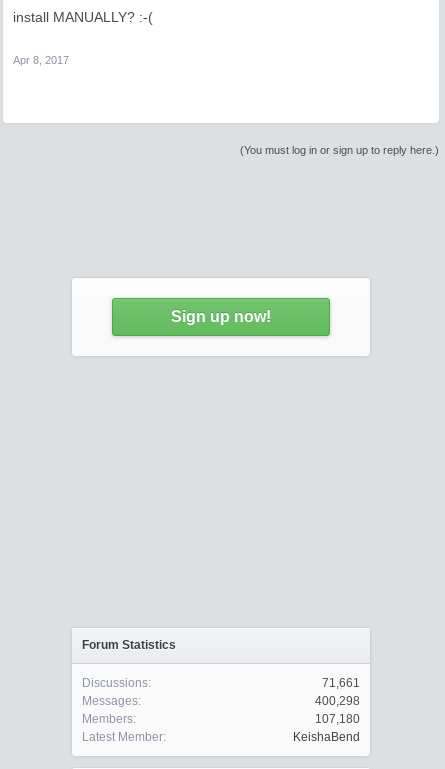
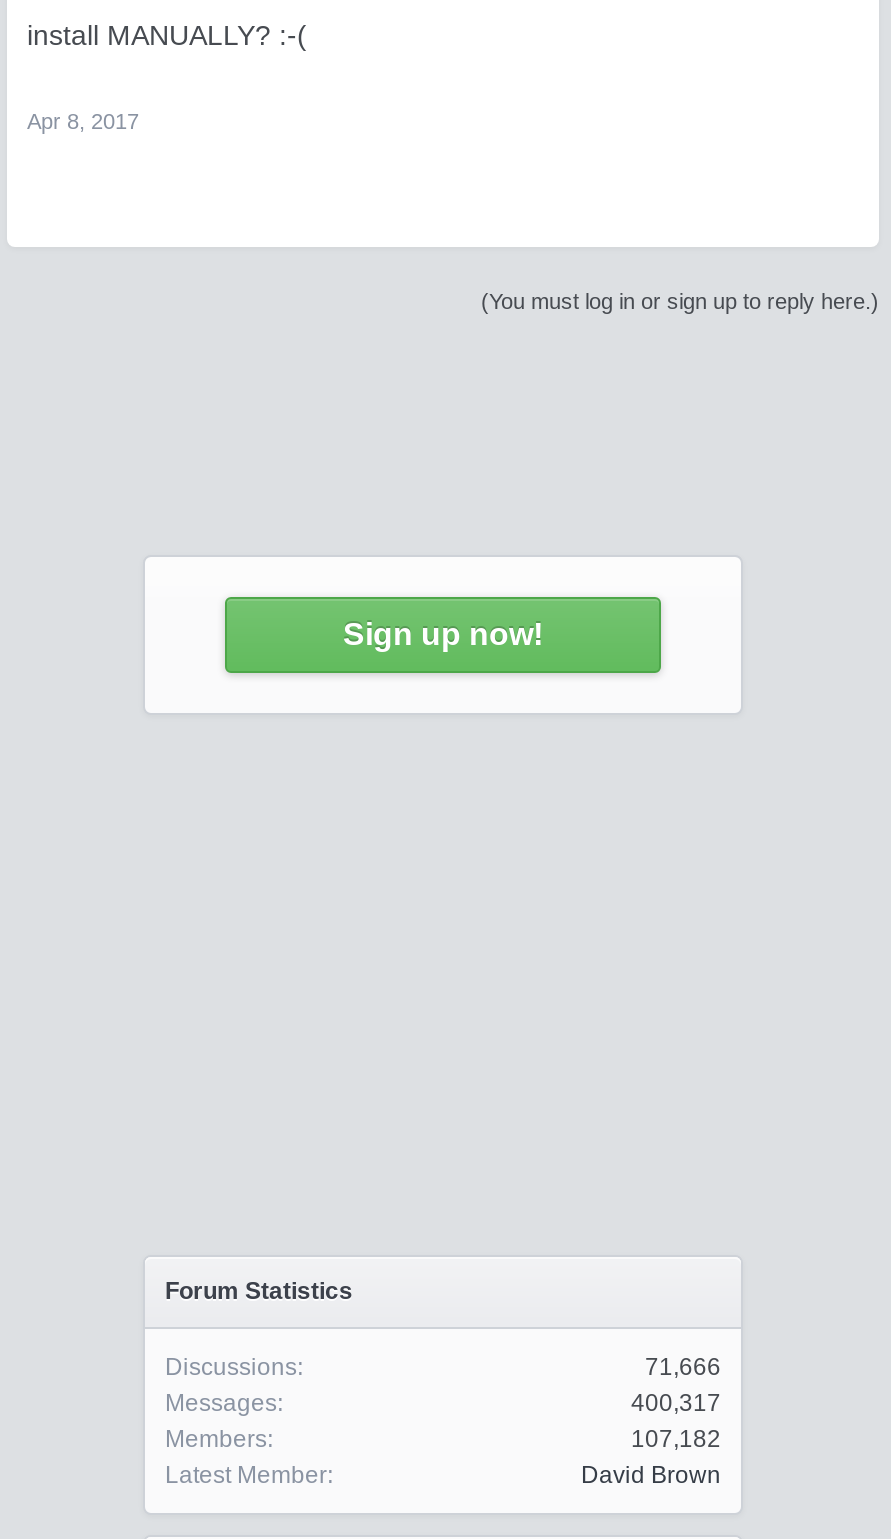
[322,676,360,690] 71,661 -> [645,1353,721,1381] 71,666
[315,694,360,708] 400,298 -> [631,1389,721,1417] 400,317
[315,712,360,726] 107,180 -> [631,1425,721,1453] 107,182
[293,730,360,744] KeishaBend -> [581,1461,721,1489] David Brown

